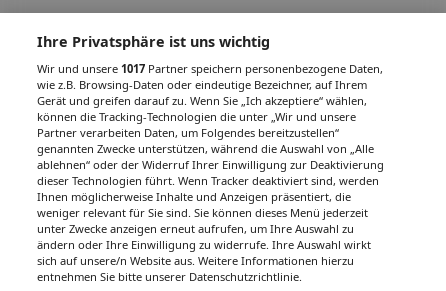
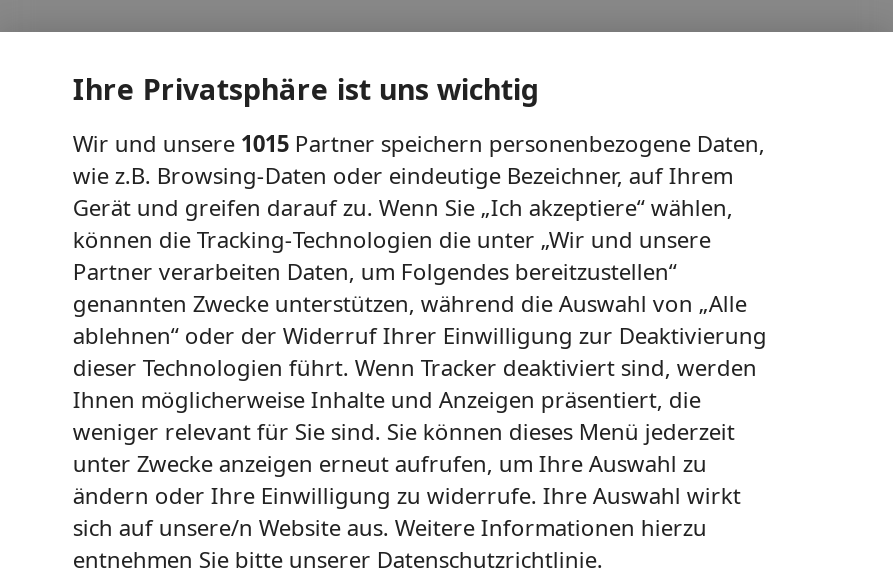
[37,61,383,76] Wir und unsere 1017 Partner speichern personenbezogene Daten, -> [73,128,765,158] Wir und unsere 1015 Partner speichern personenbezogene Daten,

